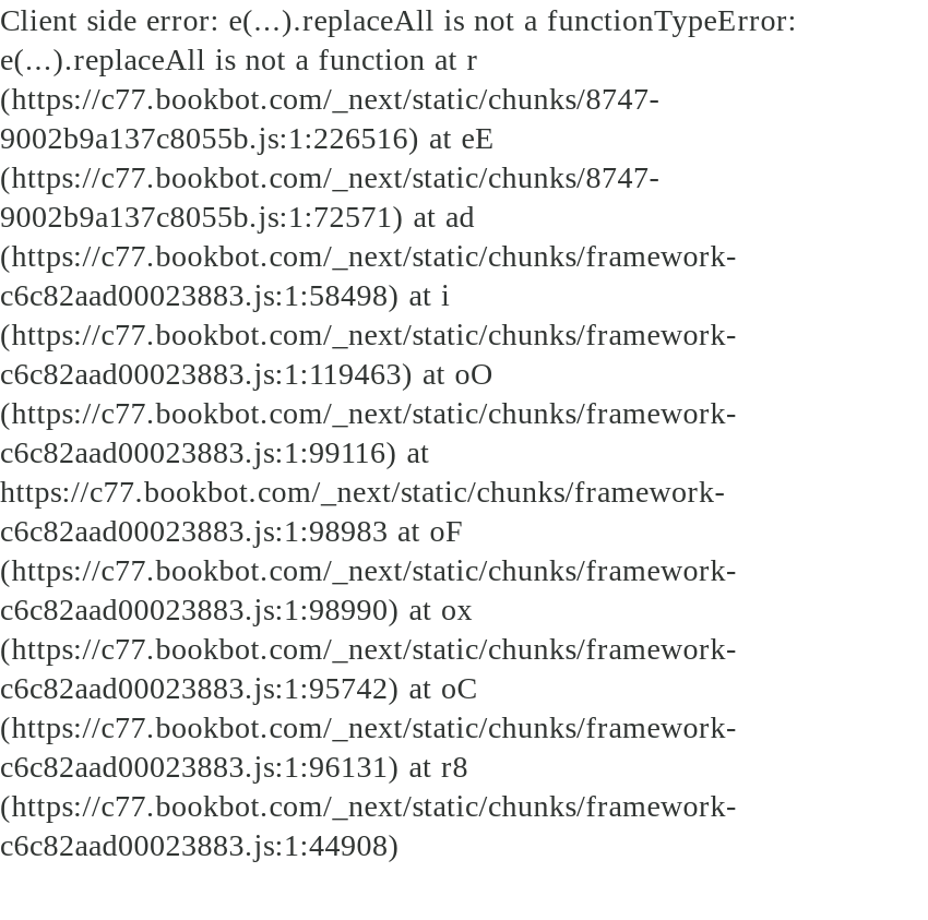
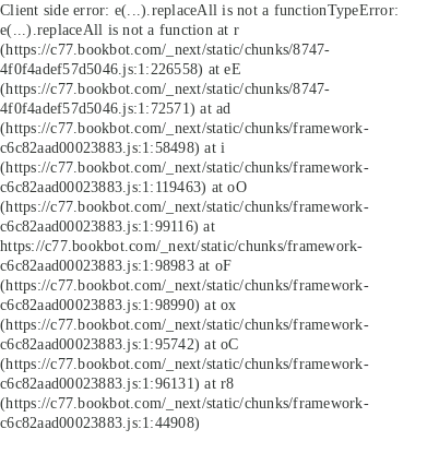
[0,120,495,155] 9002b9a137c8055b.js:1:226516) at eE -> [0,60,241,78] 4f0f4adef57d5046.js:1:226558) at eE
[0,199,475,234] 9002b9a137c8055b.js:1:72571) at ad -> [0,99,231,117] 4f0f4adef57d5046.js:1:72571) at ad

